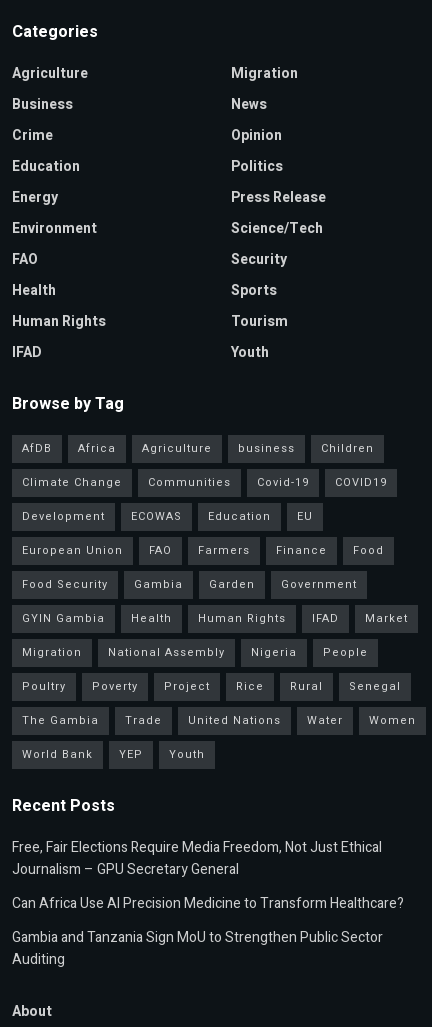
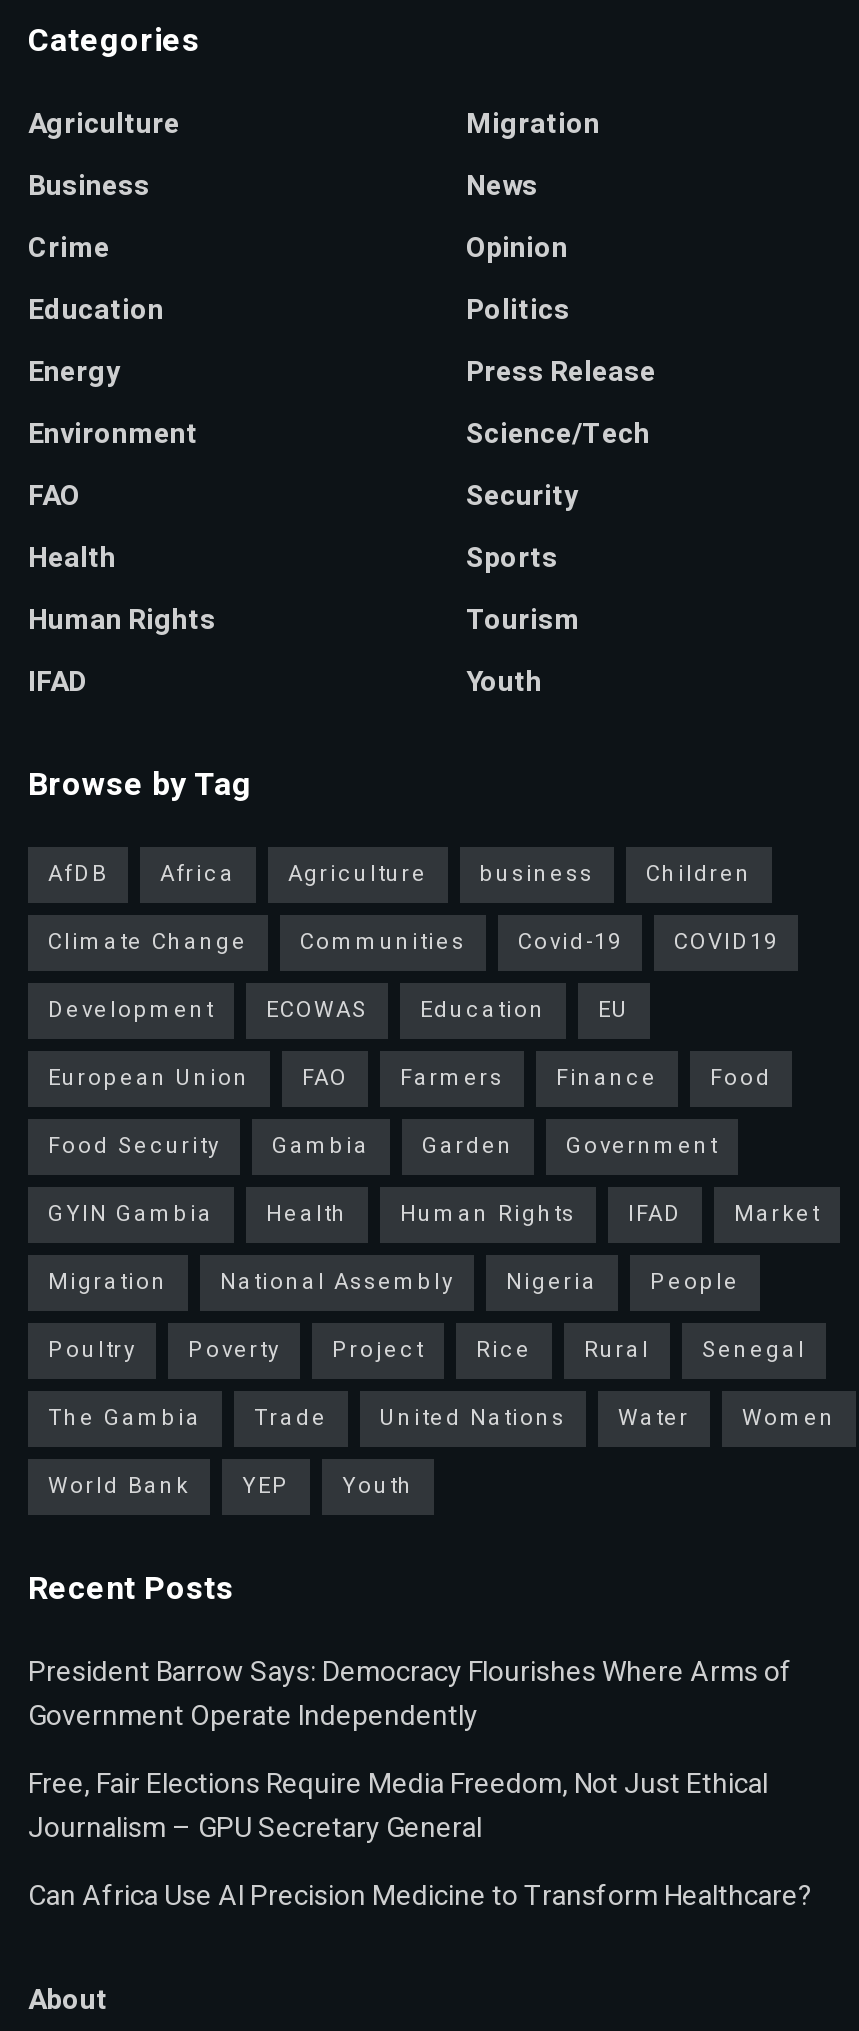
none -> [28,1651,792,1737] President Barrow Says: Democracy Flourishes Where Arms of | Government Operate Independently
moved [12,837,404,914] -> [28,1763,812,1917]: Free, Fair Elections Require Media Freedom, Not Just Ethical | Journalism – GPU Secretary General | Can Africa Use AI Precision Medicine to Transform Healthcare?
[12,927,383,970] Gambia and Tanzania Sign MoU to Strengthen Public Sector | Auditing -> none

